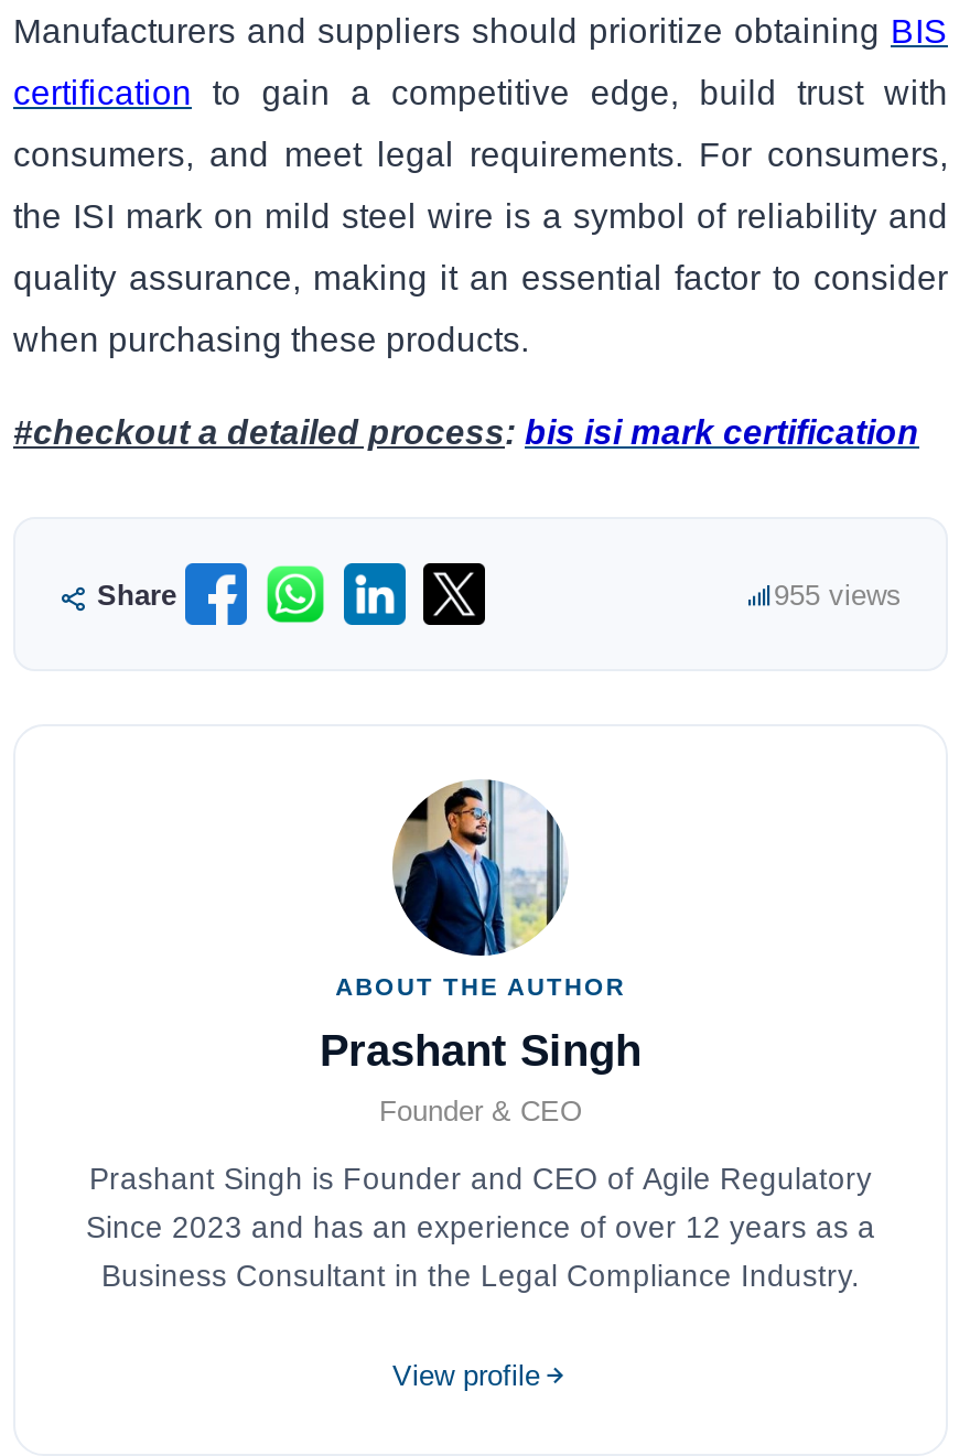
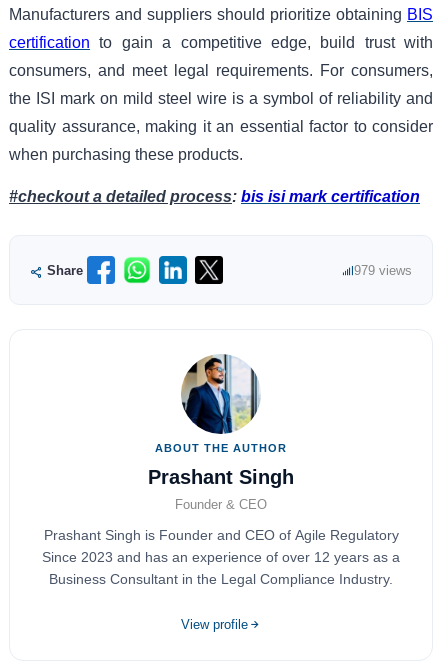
[774,578,902,611] 955 views -> [354,263,412,278] 979 views

